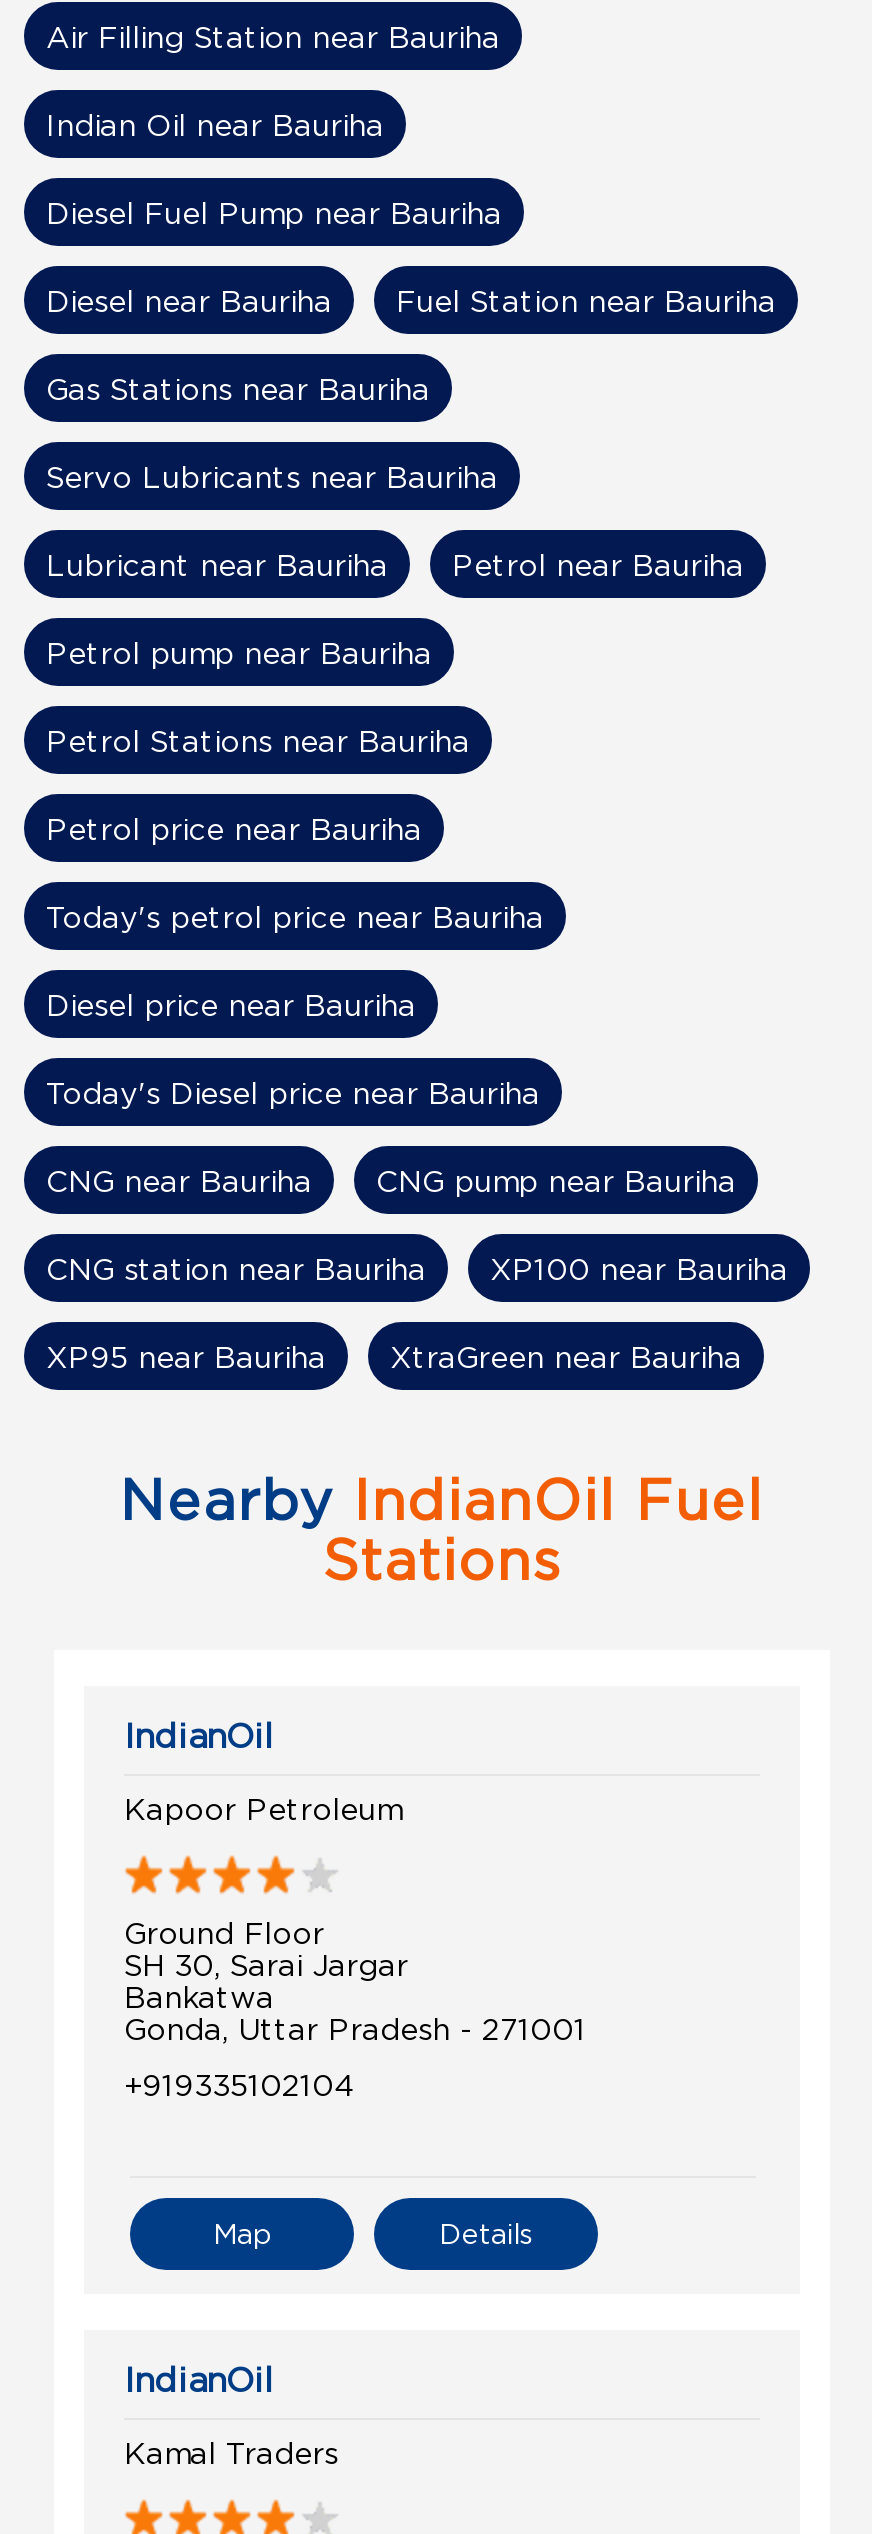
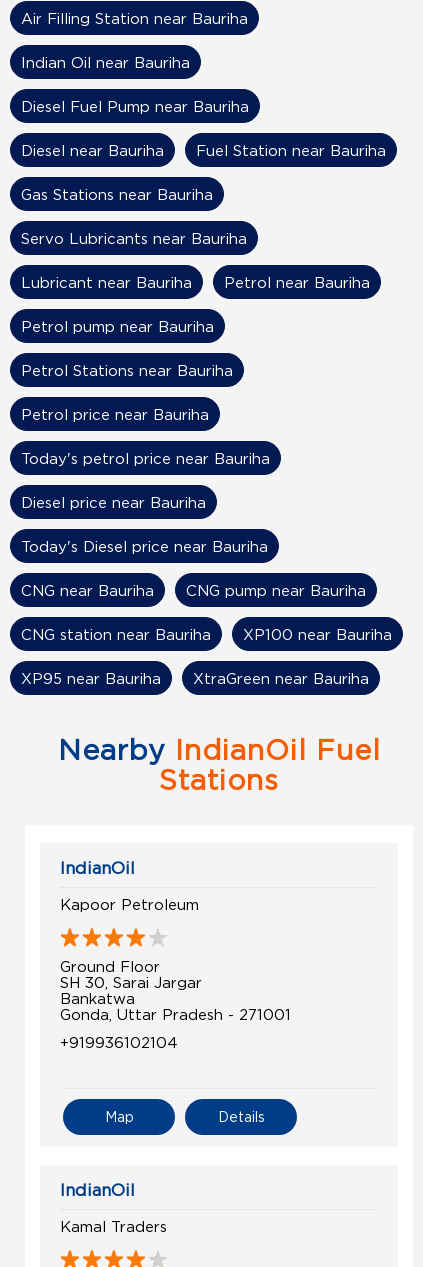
[124,2069,356,2101] +919335102104 -> [60,1034,178,1050] +919936102104

